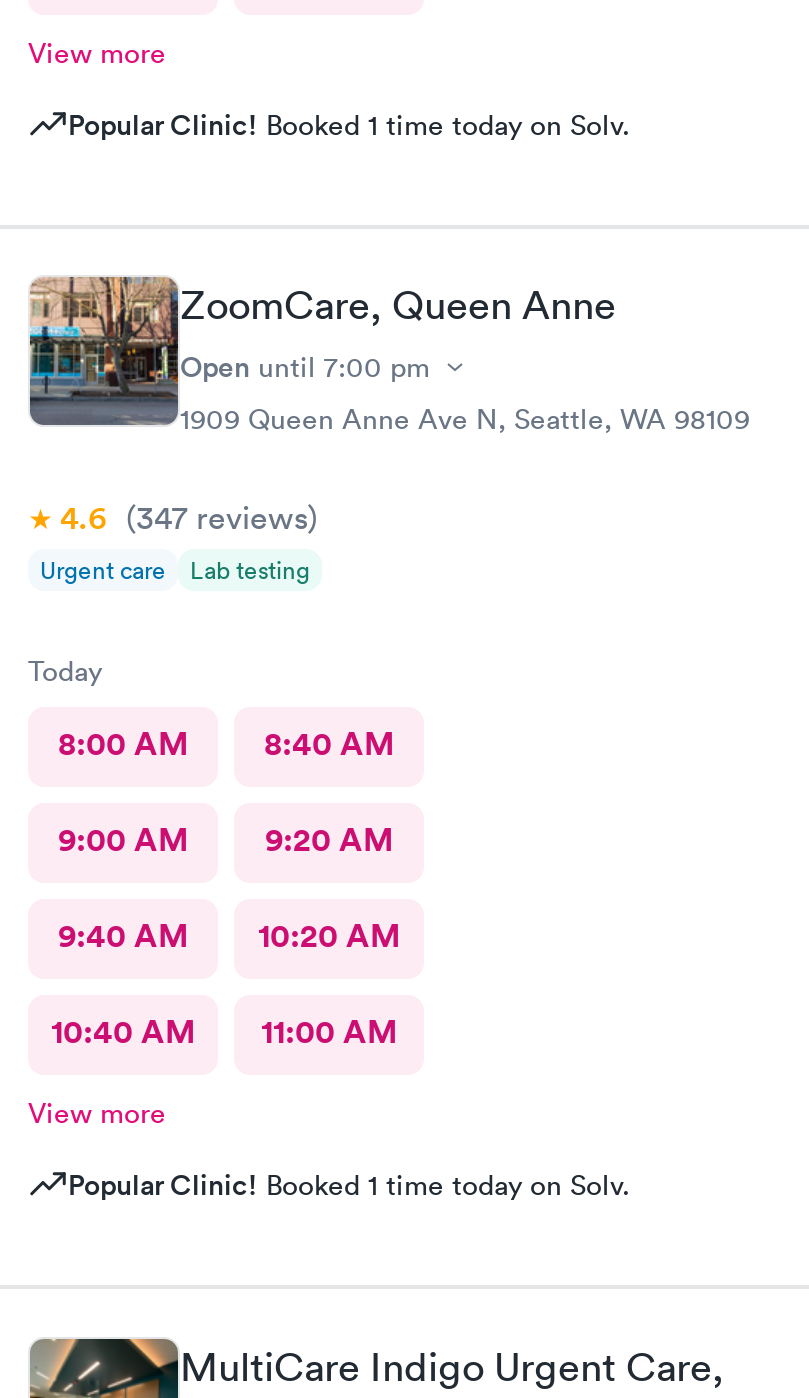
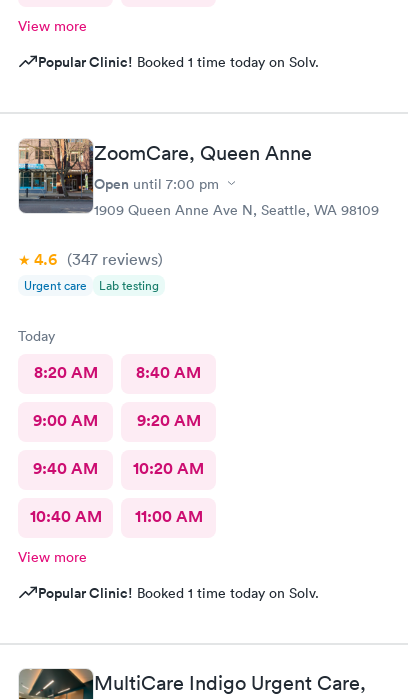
[58,723,394,765] 8:00 AM 8:40 AM -> [33,361,201,382] 8:20 AM 8:40 AM

